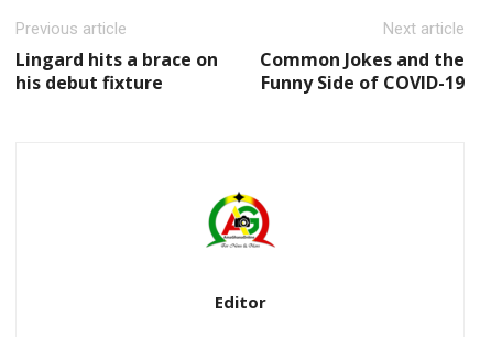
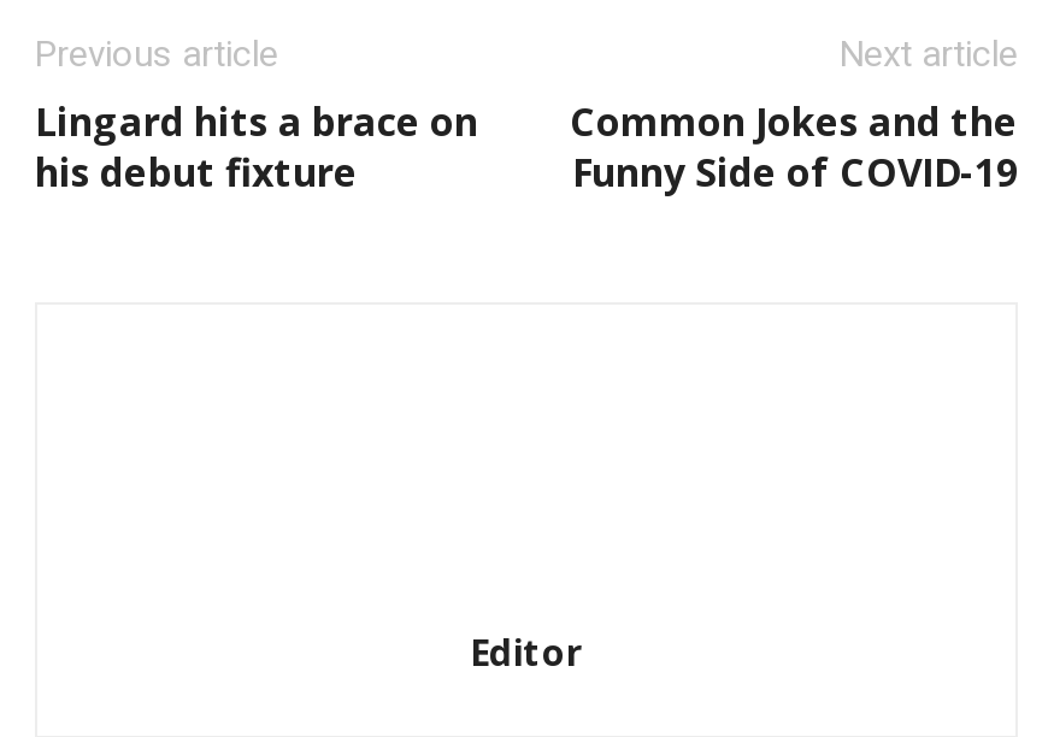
[206,192,275,248] [image] -> none

